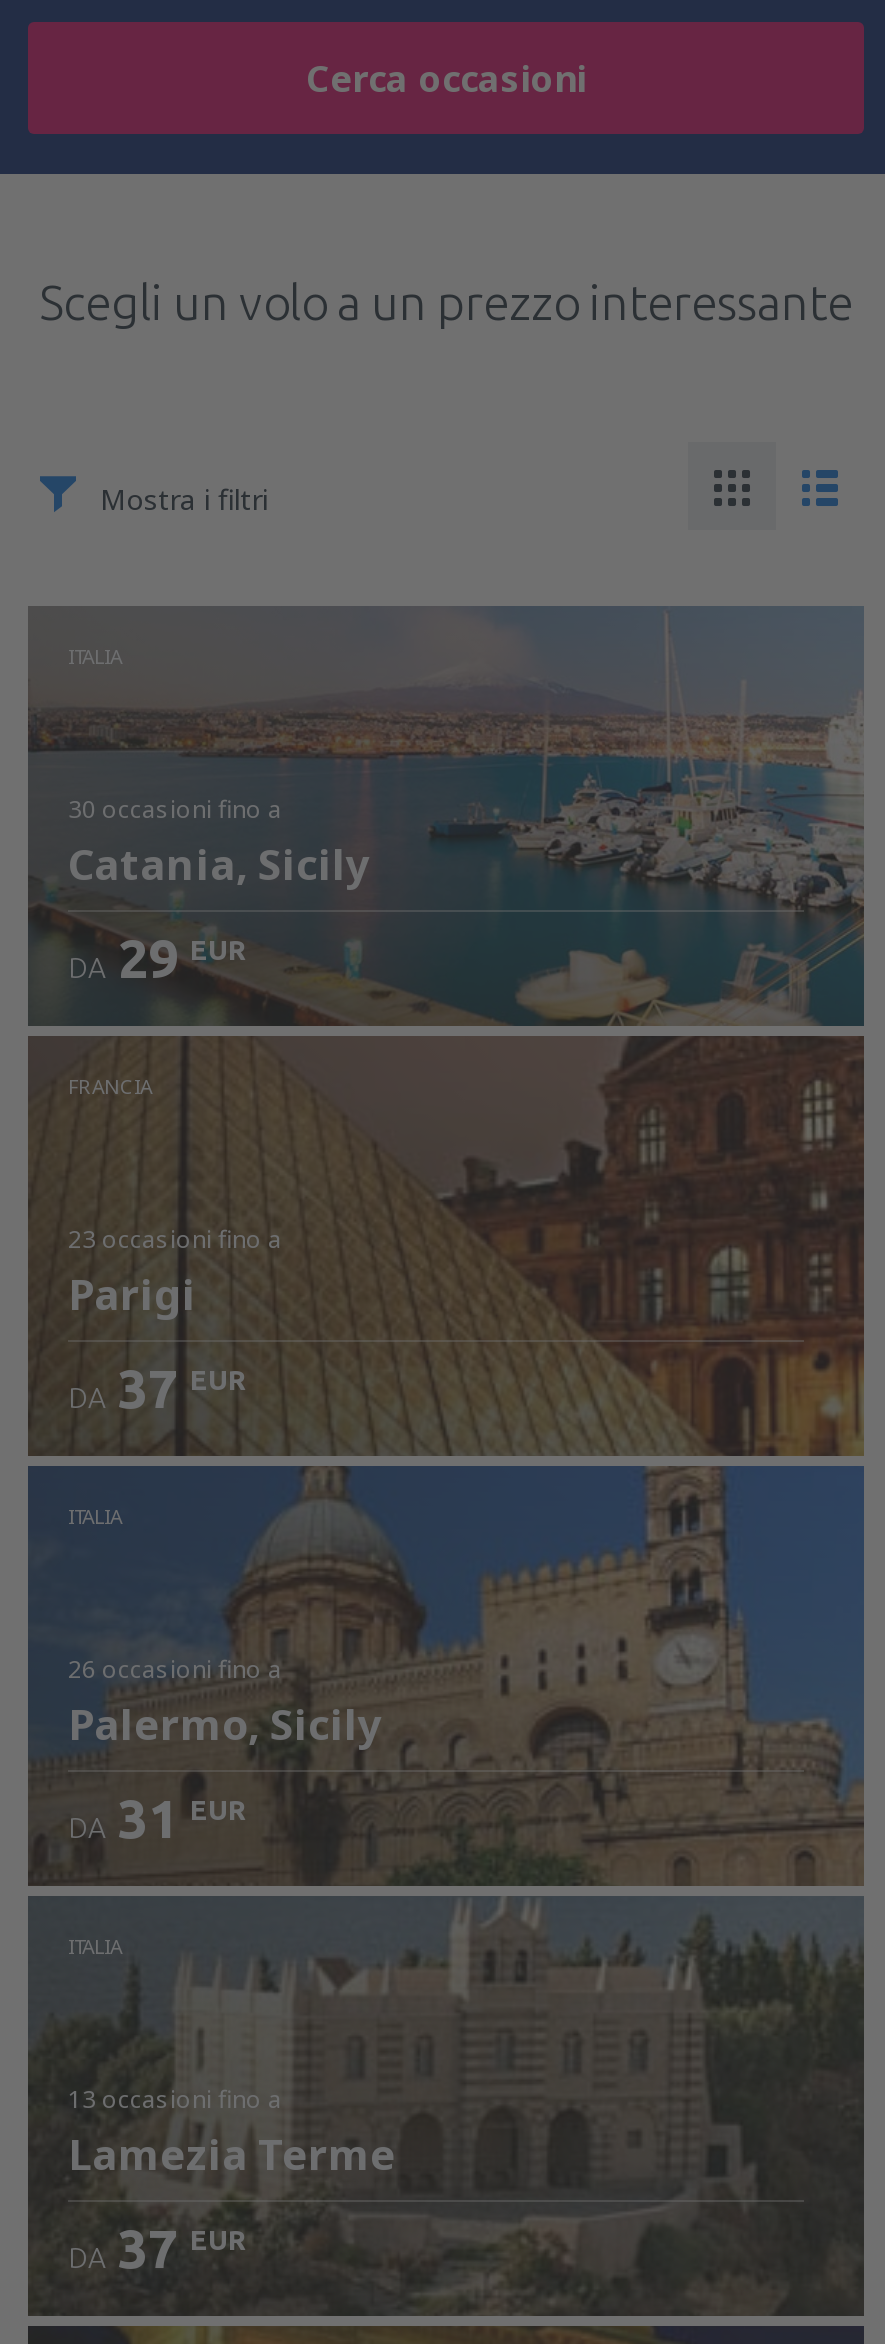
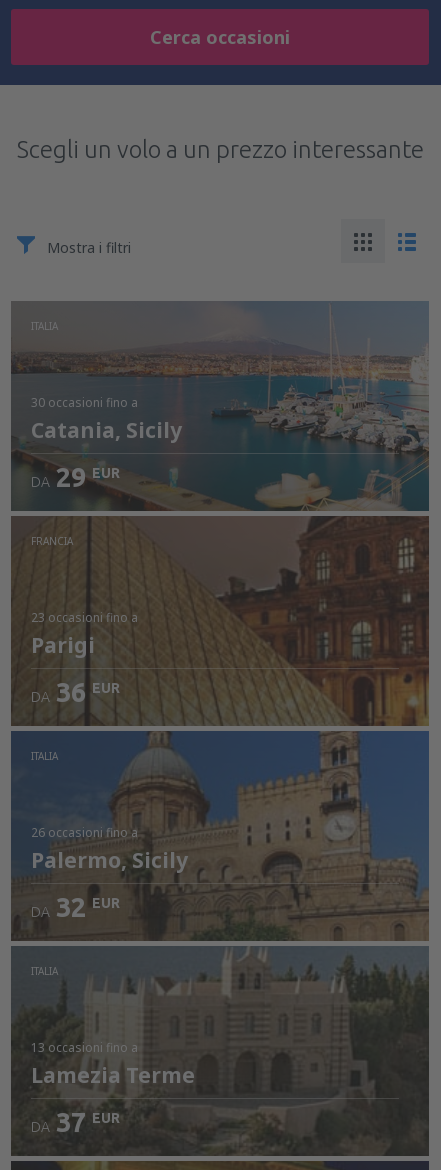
[68,1358,246,1418] DA 37 EUR -> [31,677,120,707] DA 36 EUR
[68,1788,246,1848] DA 31 EUR -> [31,892,120,922] DA 32 EUR

